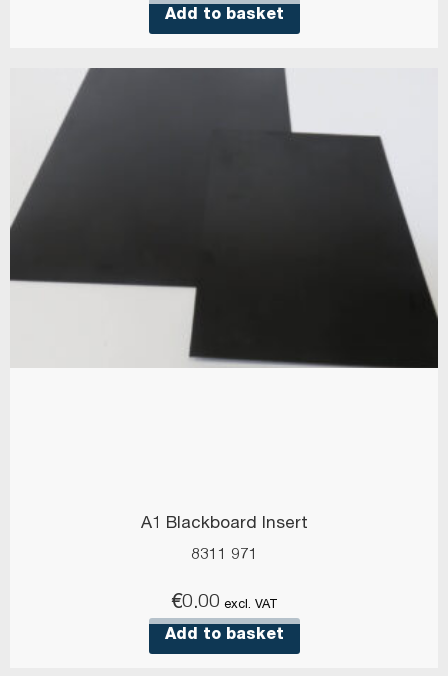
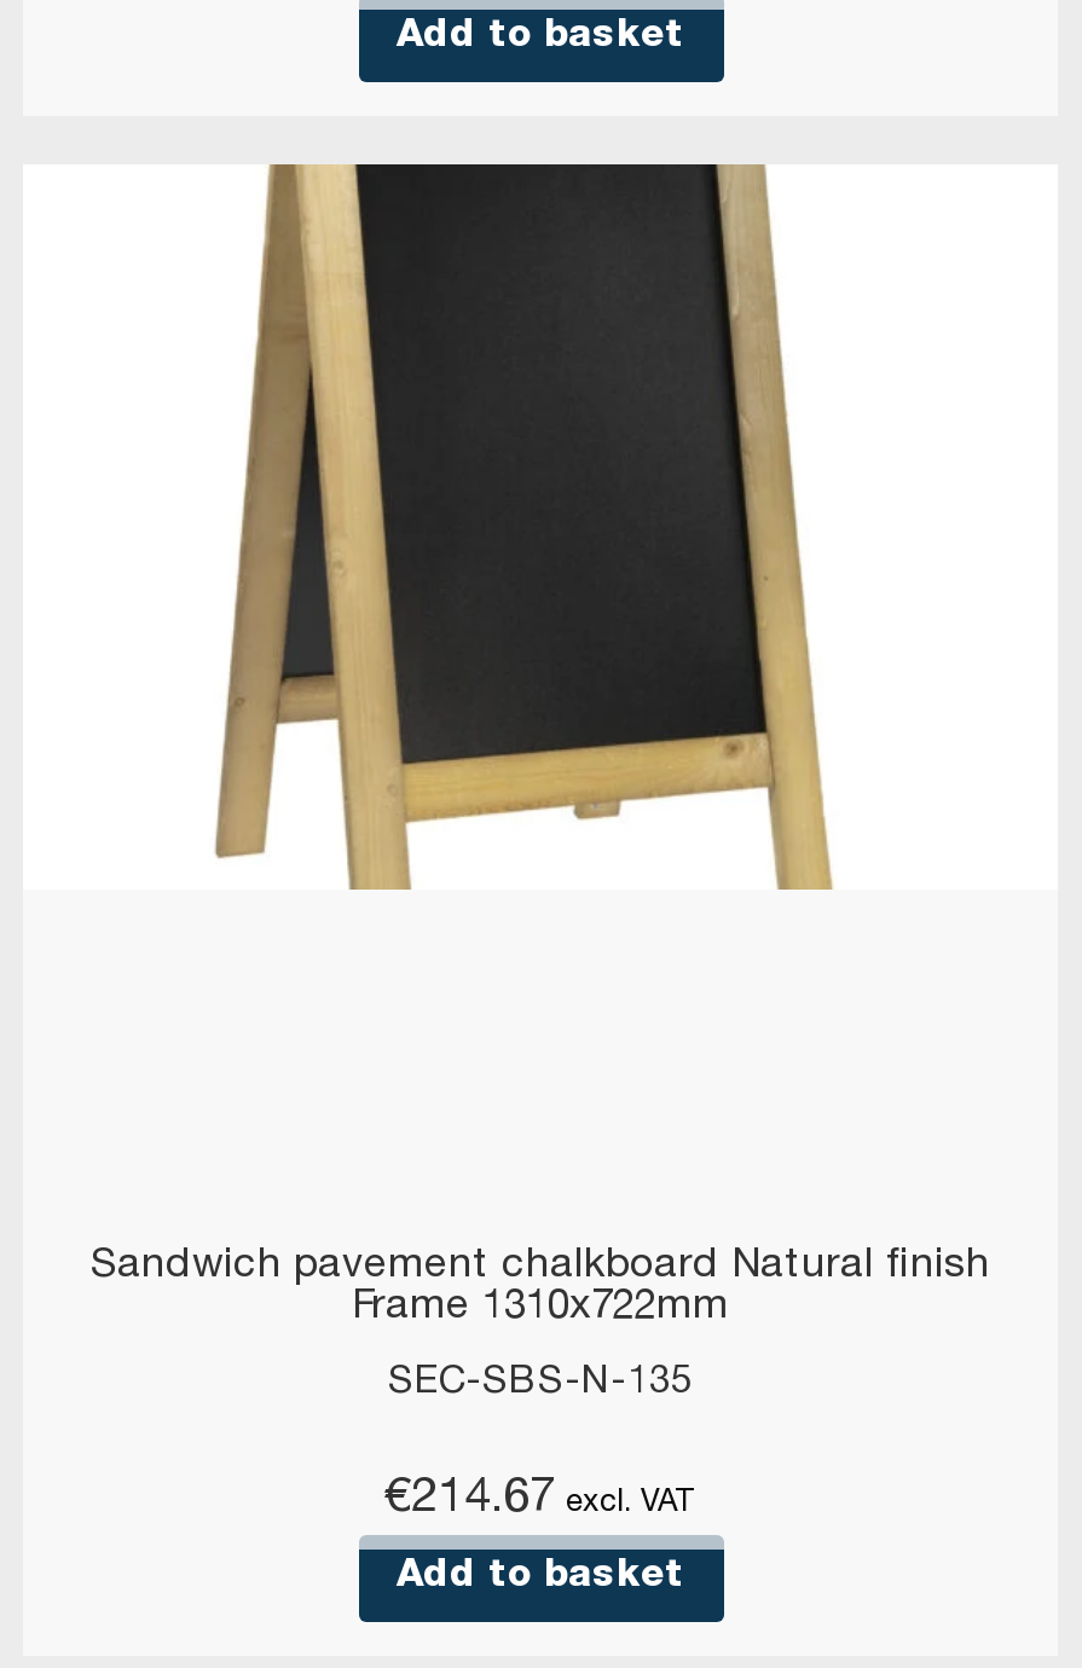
[9,67,439,369] [image] -> [23,162,1058,890] [image]
[140,516,307,533] A1 Blackboard Insert -> [91,1247,990,1329] Sandwich pavement chalkboard Natural finish | Frame 1310x722mm
[190,548,257,564] 8311 971 -> [388,1365,693,1404] SEC-SBS-N-135
[170,594,277,614] €0.00 excl. VAT -> [384,1477,696,1525] €214.67 excl. VAT

